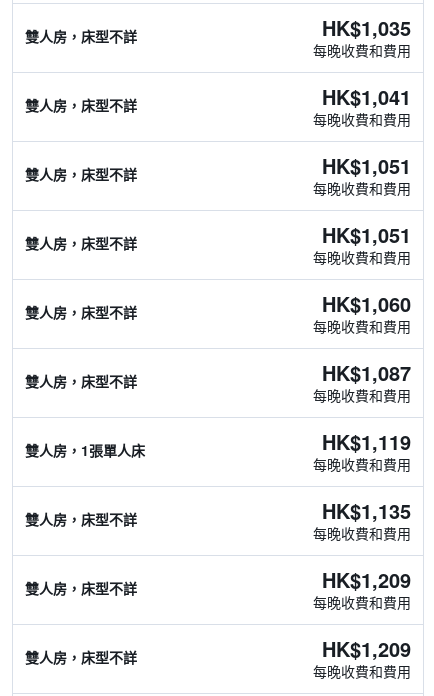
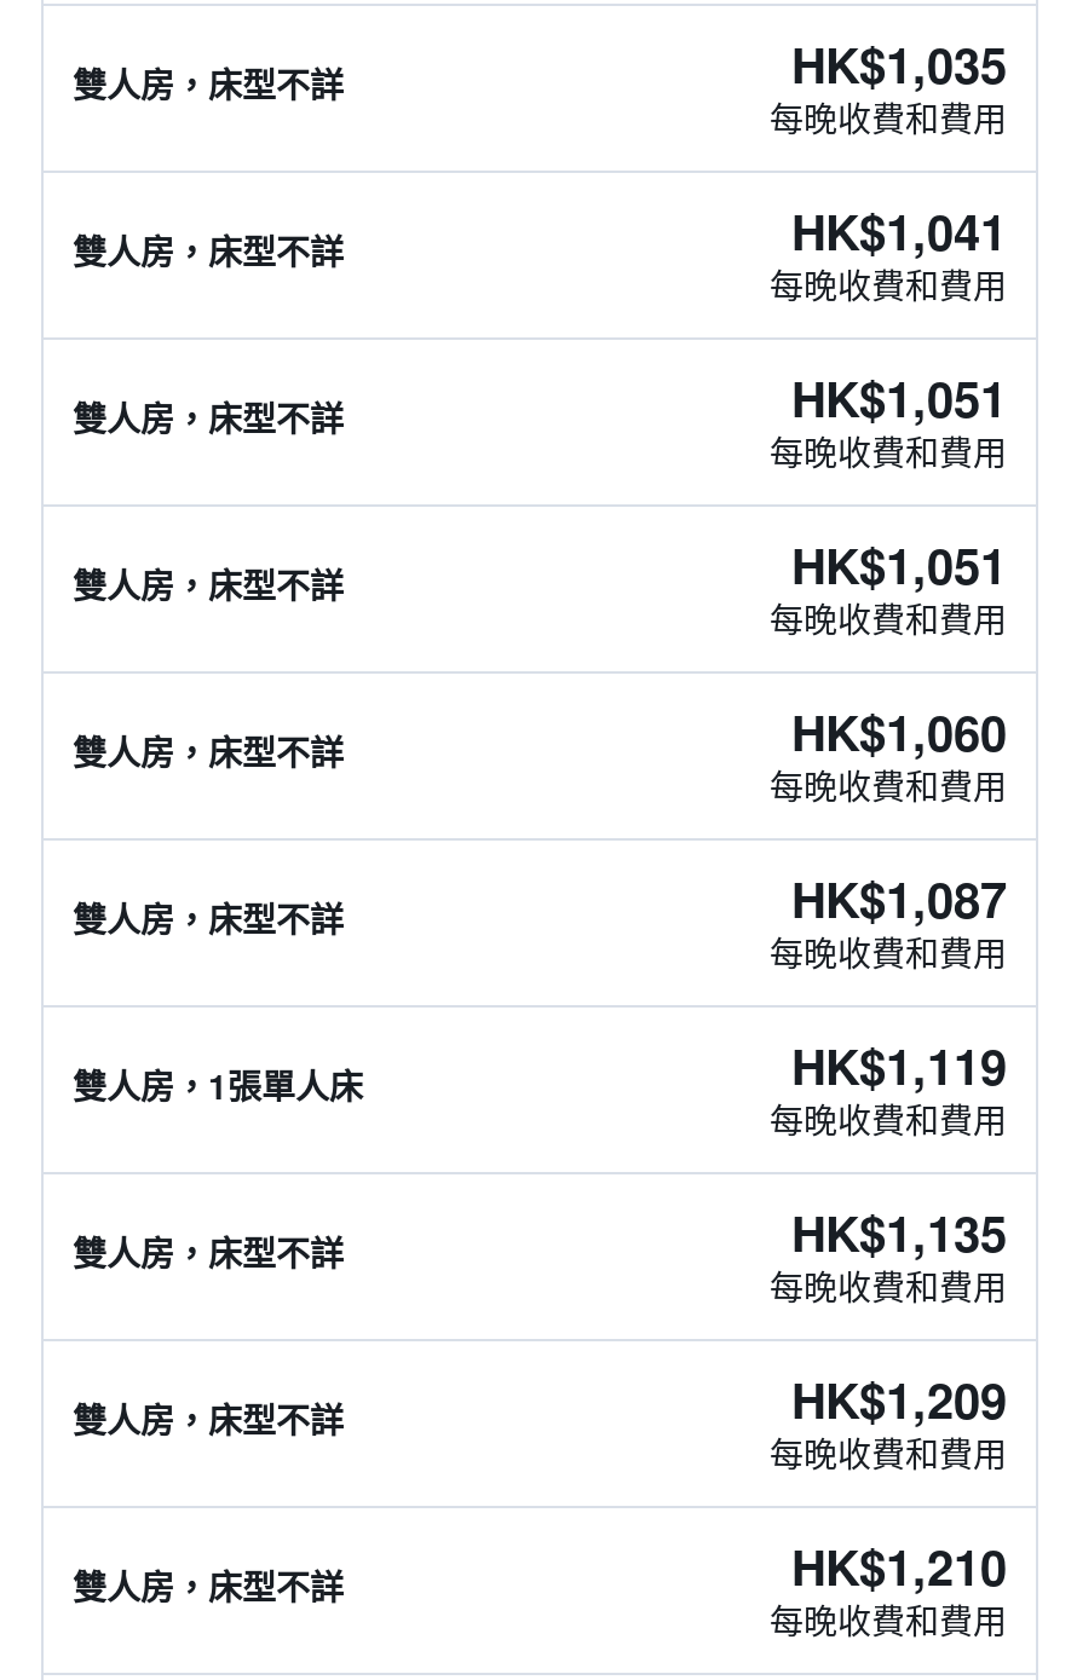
[322,634,411,663] HK$1,209 -> [791,1530,1007,1600] HK$1,210

